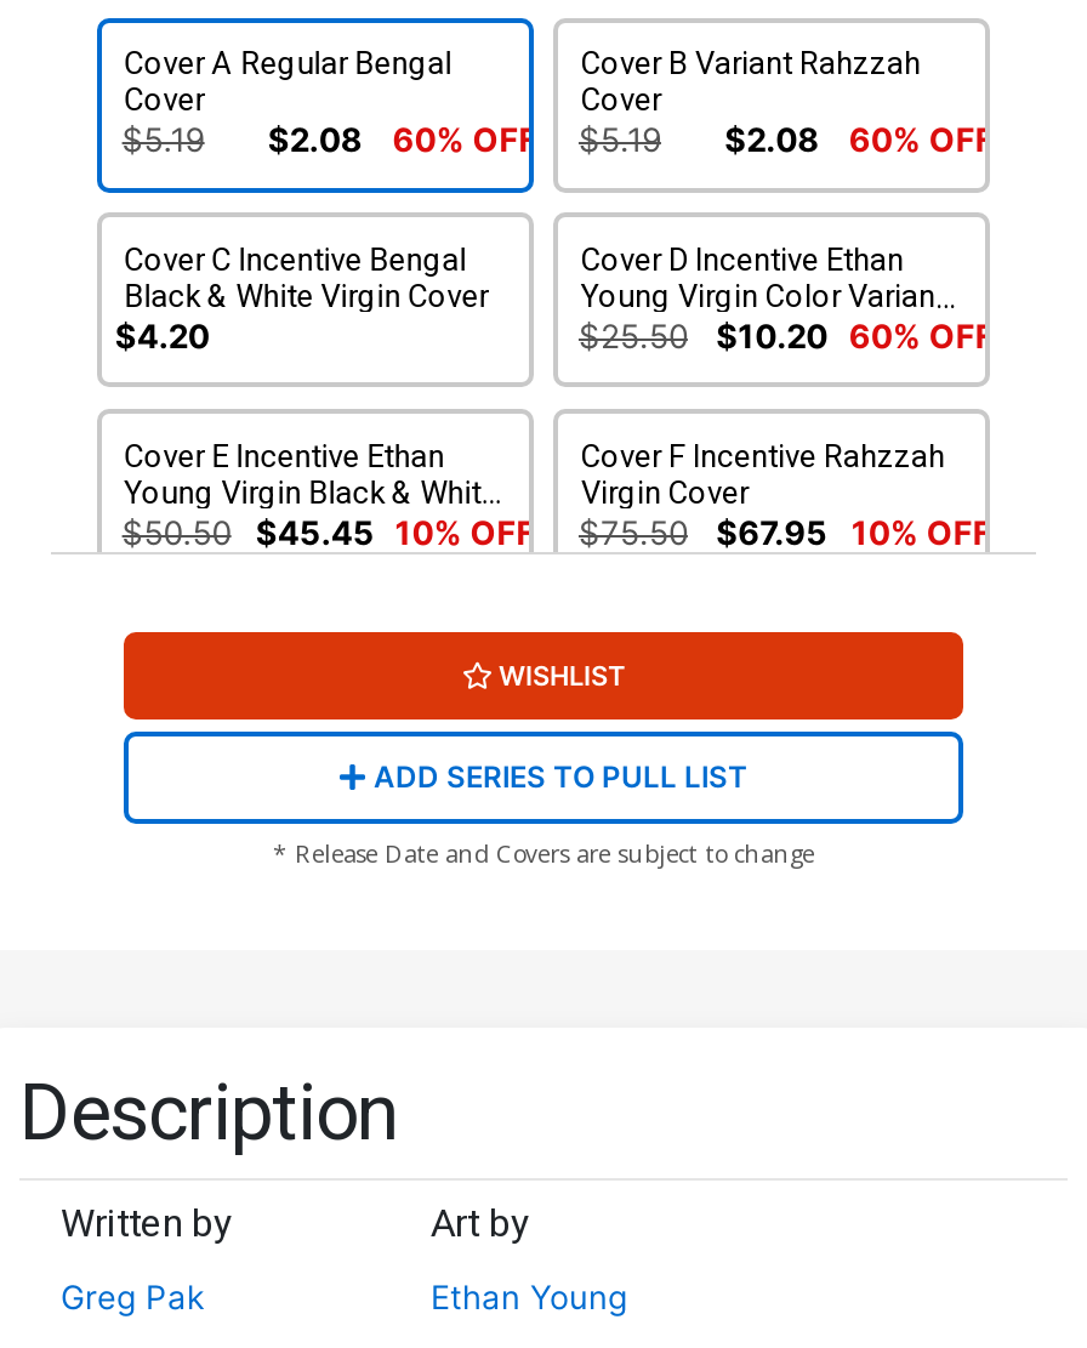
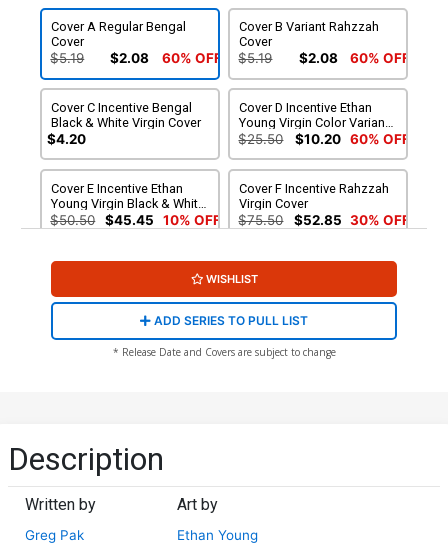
[716,513,992,552] $67.95 | 10% OFF -> [294,212,410,228] $52.85 30% OFF

